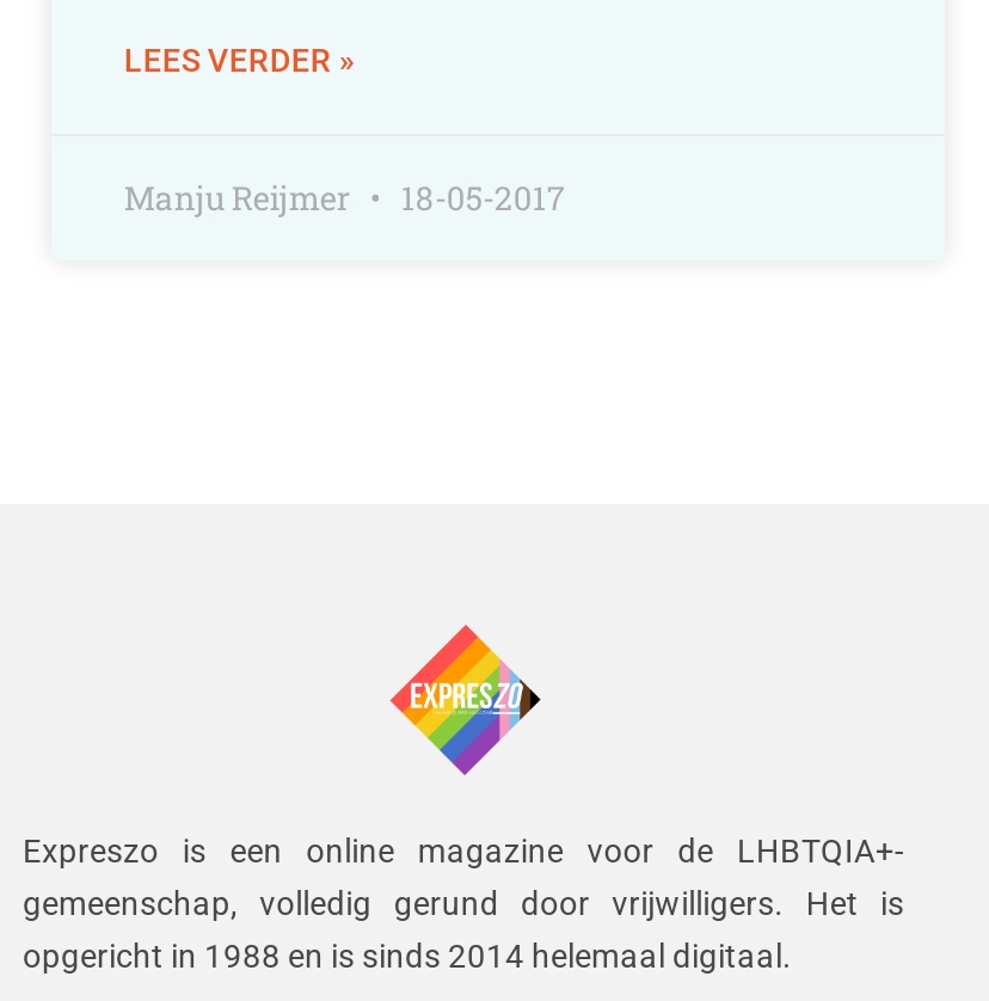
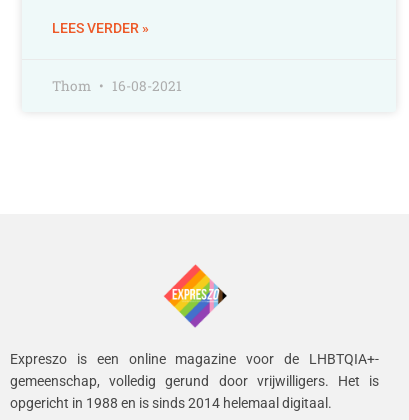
[124,176,566,219] Manju Reijmer | 18-05-2017 -> [52,77,182,95] Thom | 16-08-2021

